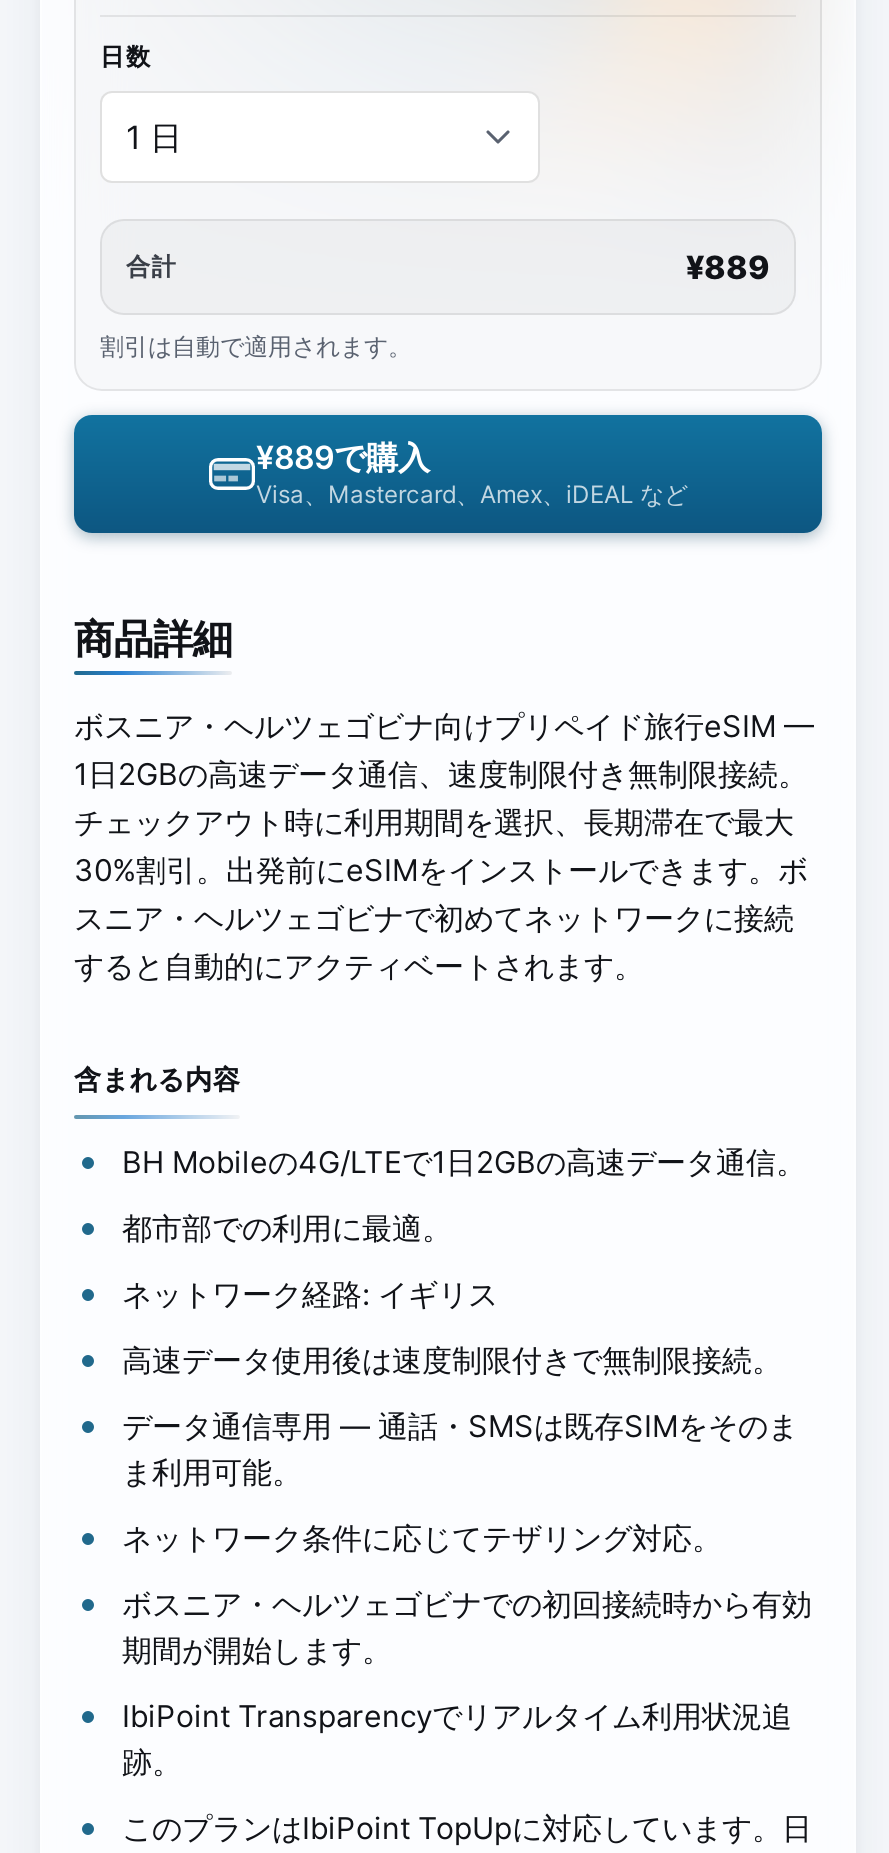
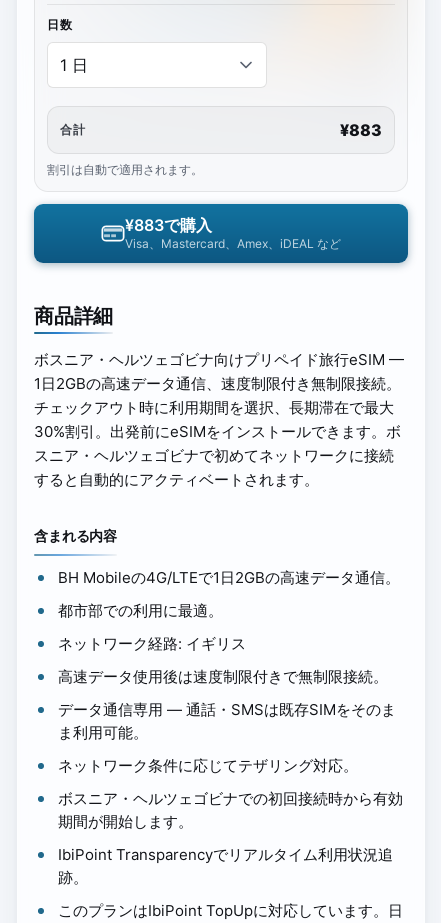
[686,247,770,287] ¥889 -> [340,120,382,140] ¥883
[256,437,430,477] ¥889で購入 -> [125,215,212,235] ¥883で購入

